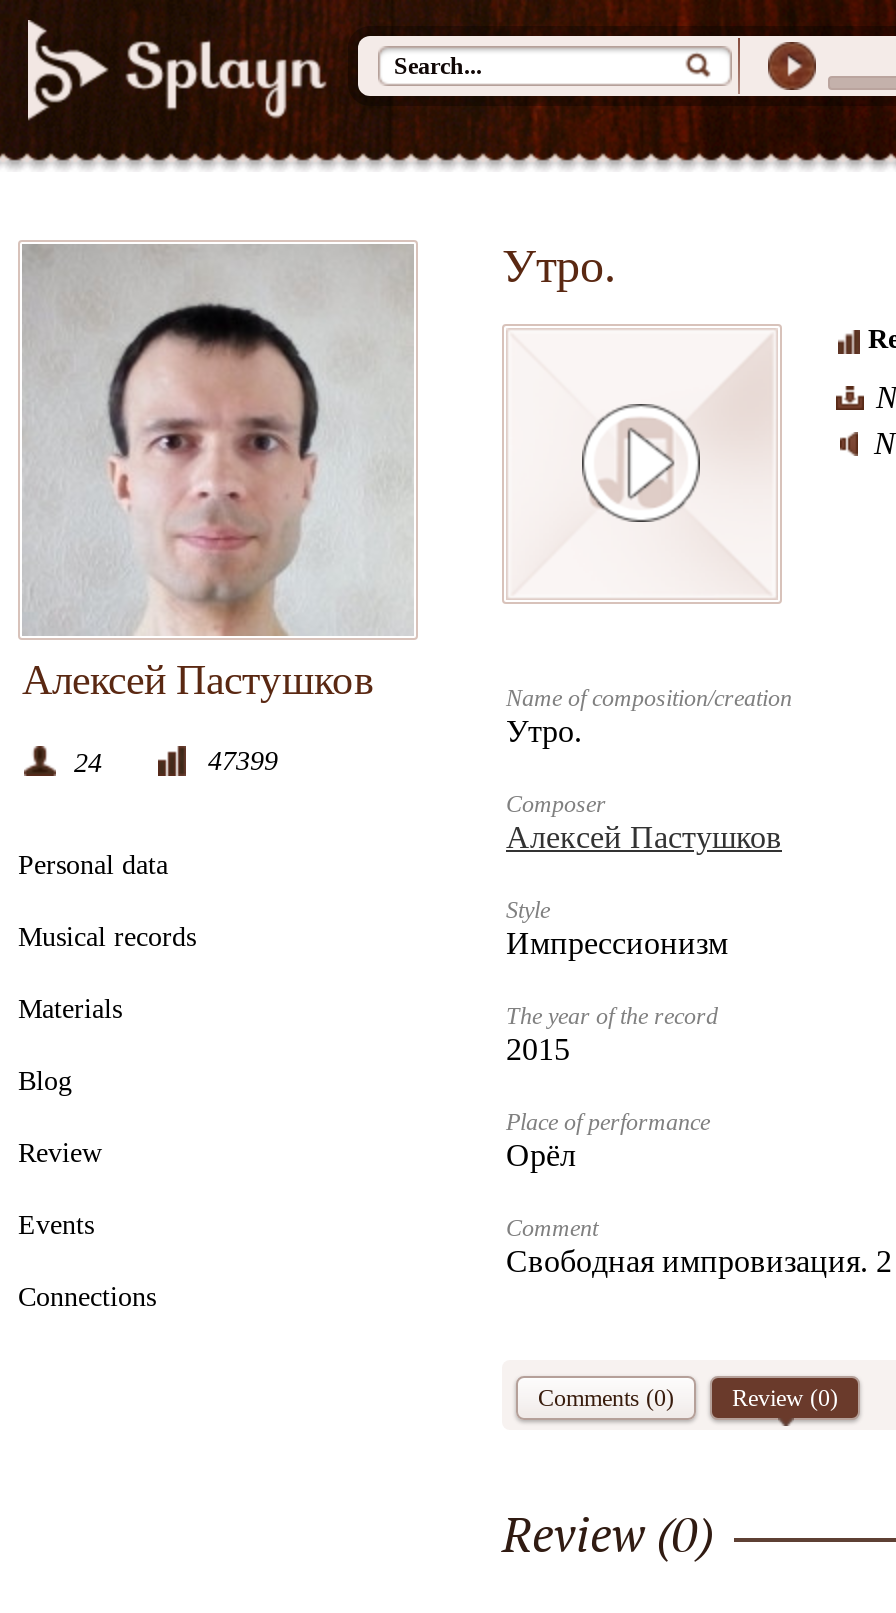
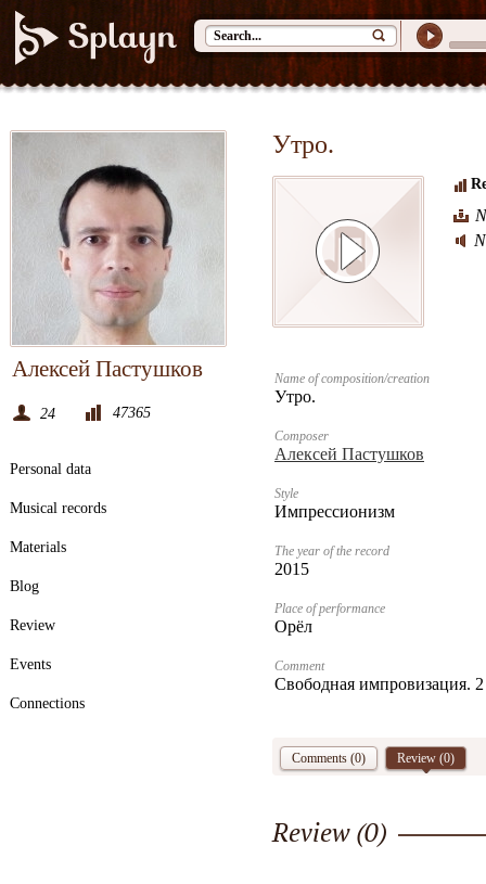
[208,746,278,776] 47399 -> [113,405,151,421] 47365

